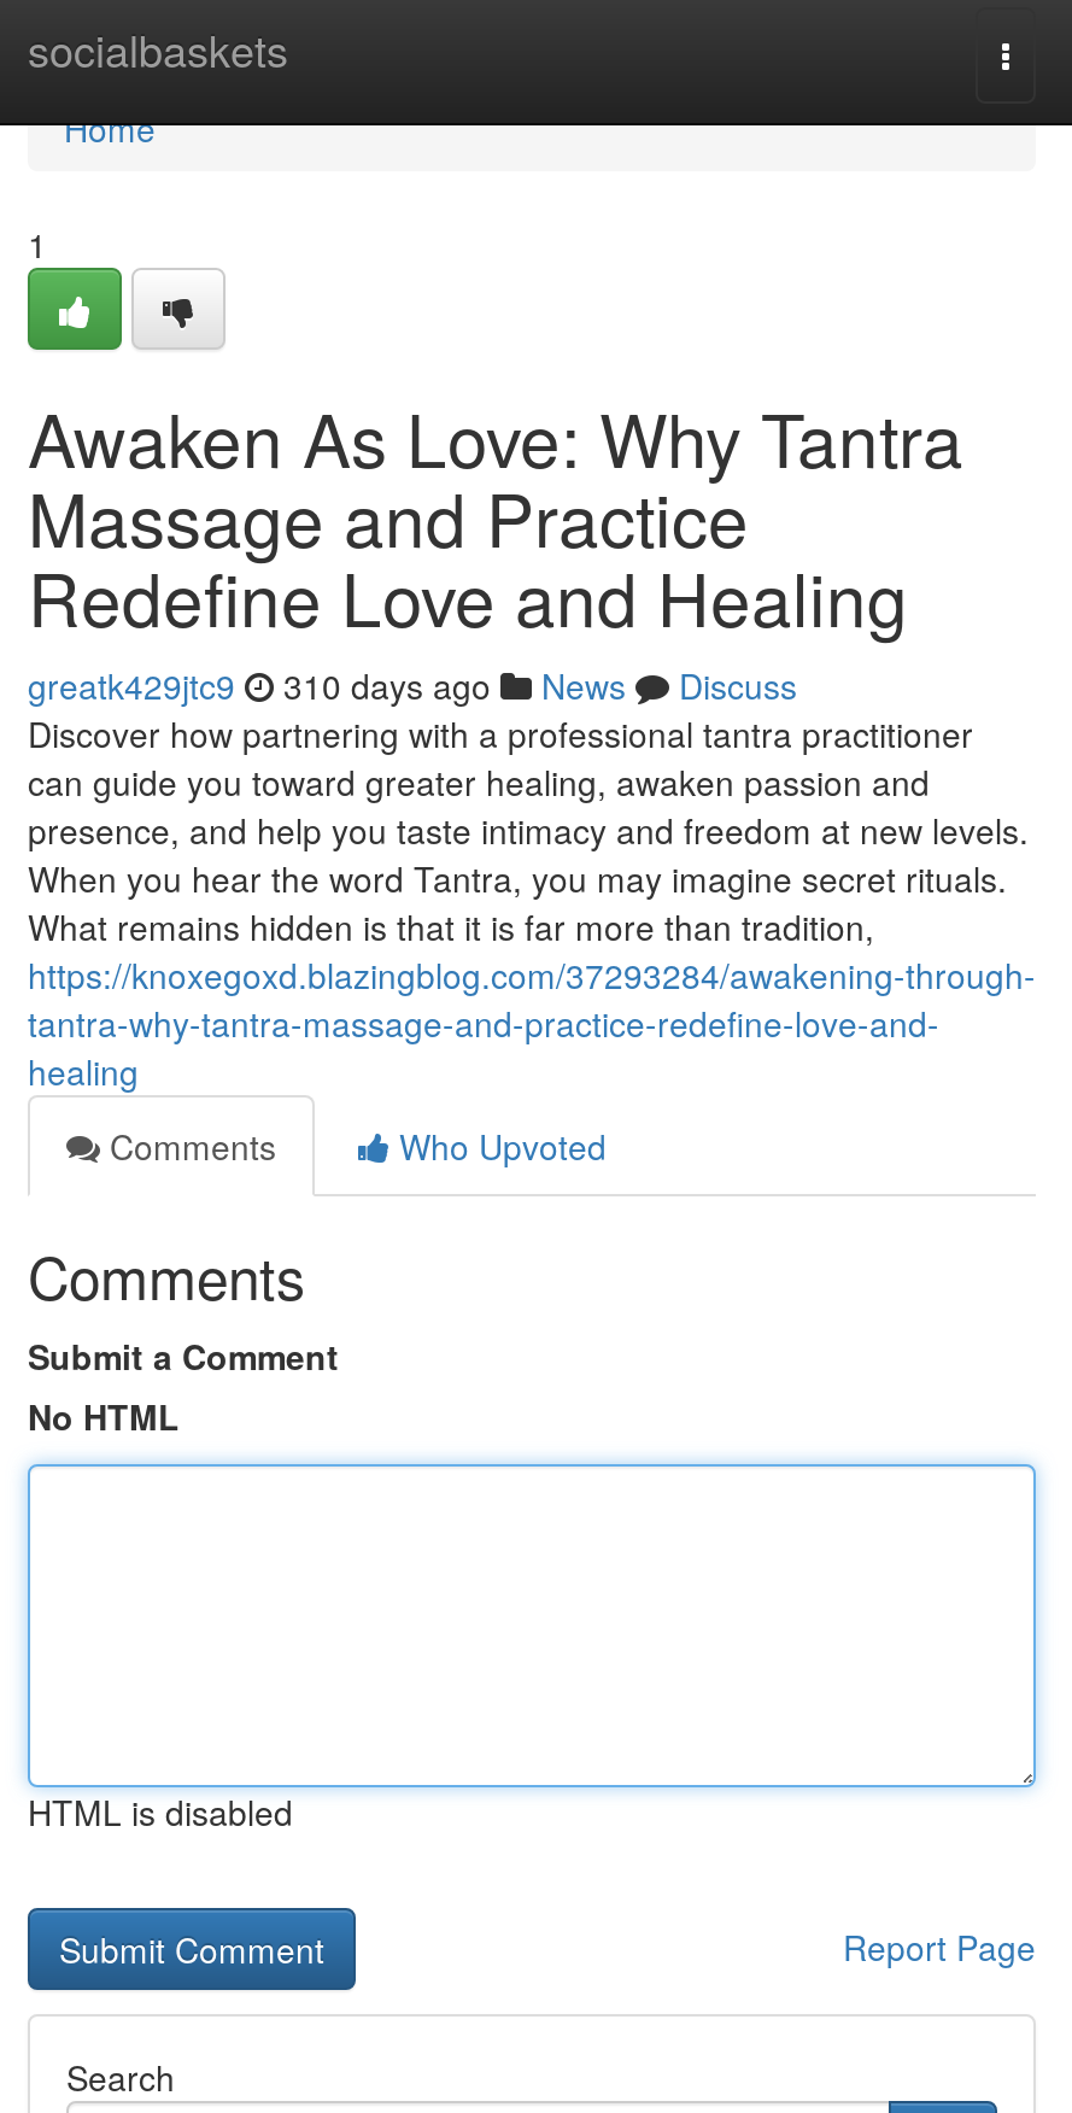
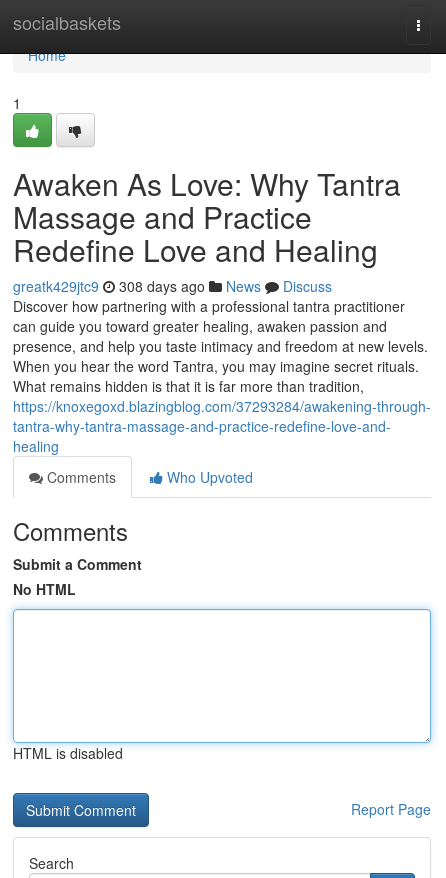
[28,661,797,709] greatk429jtc9 310 days ago News Discuss -> [13,276,332,296] greatk429jtc9 308 days ago News Discuss

